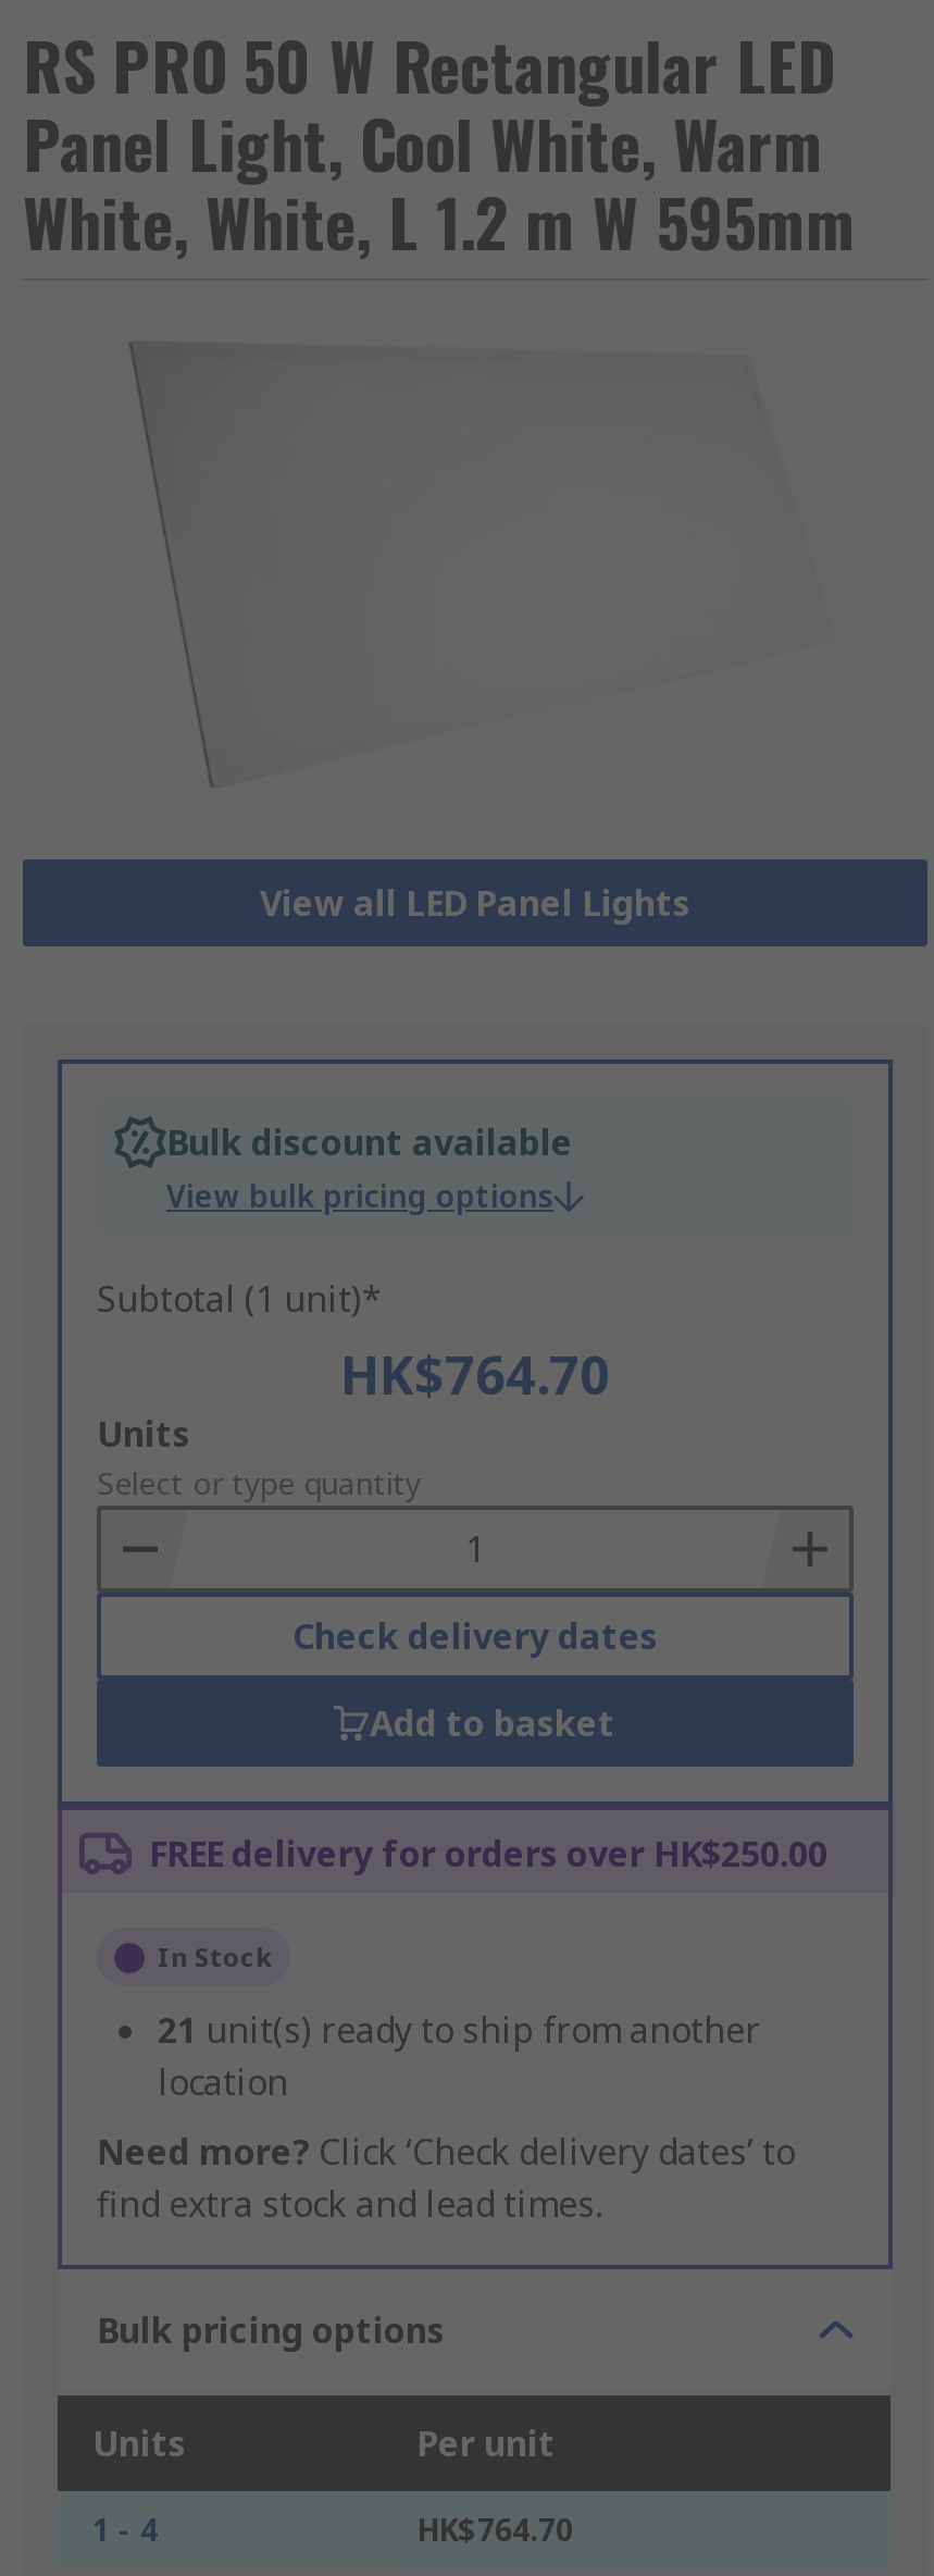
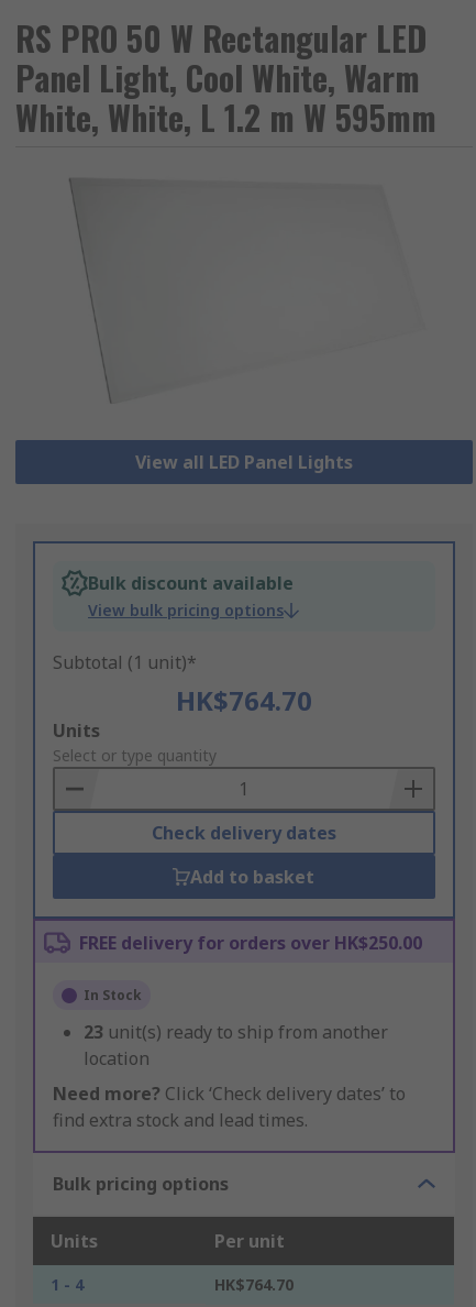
[158,2007,760,2055] 21 unit(s) ready to ship from another -> [84,1020,388,1045] 23 unit(s) ready to ship from another

